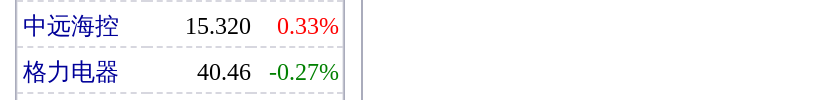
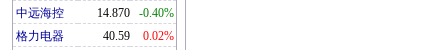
[185,12,251,40] 15.320 -> [97,6,130,20] 14.870
[277,12,339,40] 0.33% -> [139,6,174,20] -0.40%
[197,58,251,86] 40.46 -> [103,29,130,43] 40.59
[269,58,339,86] -0.27% -> [143,29,174,43] 0.02%

